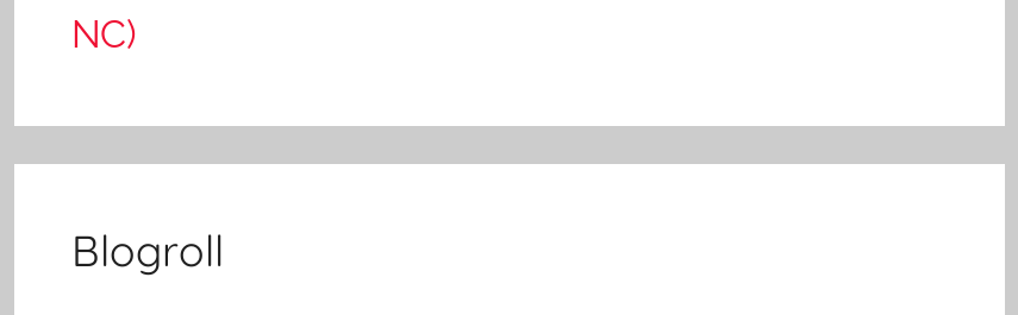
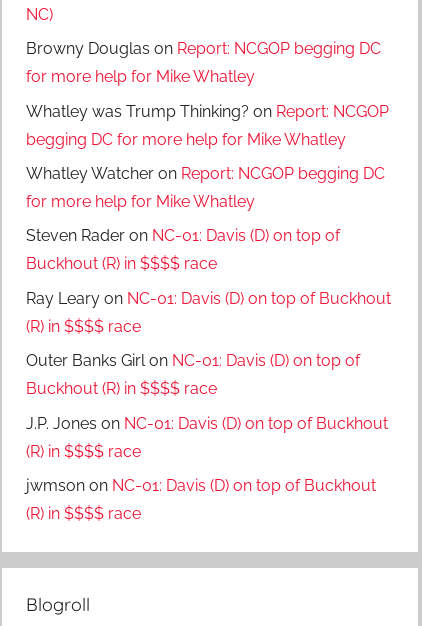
none -> [26,39,391,523] Browny Douglas on Report: NCGOP begging DC | for more help for Mike Whatley | Whatley was Trump Thinking? on Report: NCGOP | begging DC for more help for Mike Whatley | Whatley Watcher on Report: NCGOP begging DC | for more help for Mike Whatley | Steven Rader on NC-01: Davis (D) on top of | Buckhout (R) in $$$$ race | Ray Leary on NC-01: Davis (D) on top of Buckhout | (R) in $$$$ race | Outer Banks Girl on NC-01: Davis (D) on top of | Buckhout (R) in $$$$ race | J.P. Jones on NC-01: Davis (D) on top of Buckhout | (R) in $$$$ race | jwmson on NC-01: Davis (D) on top of Buckhout | (R) in $$$$ race

